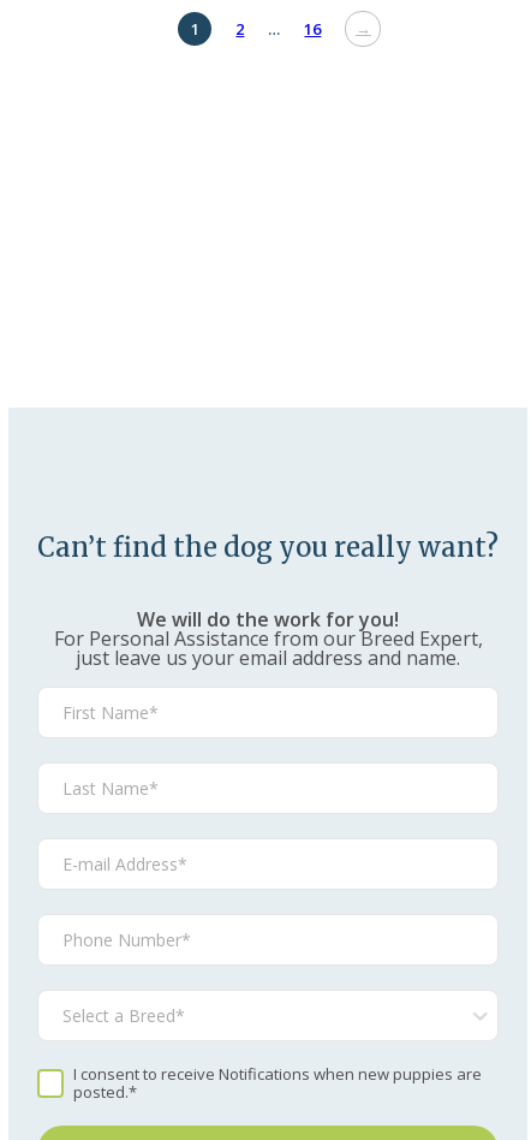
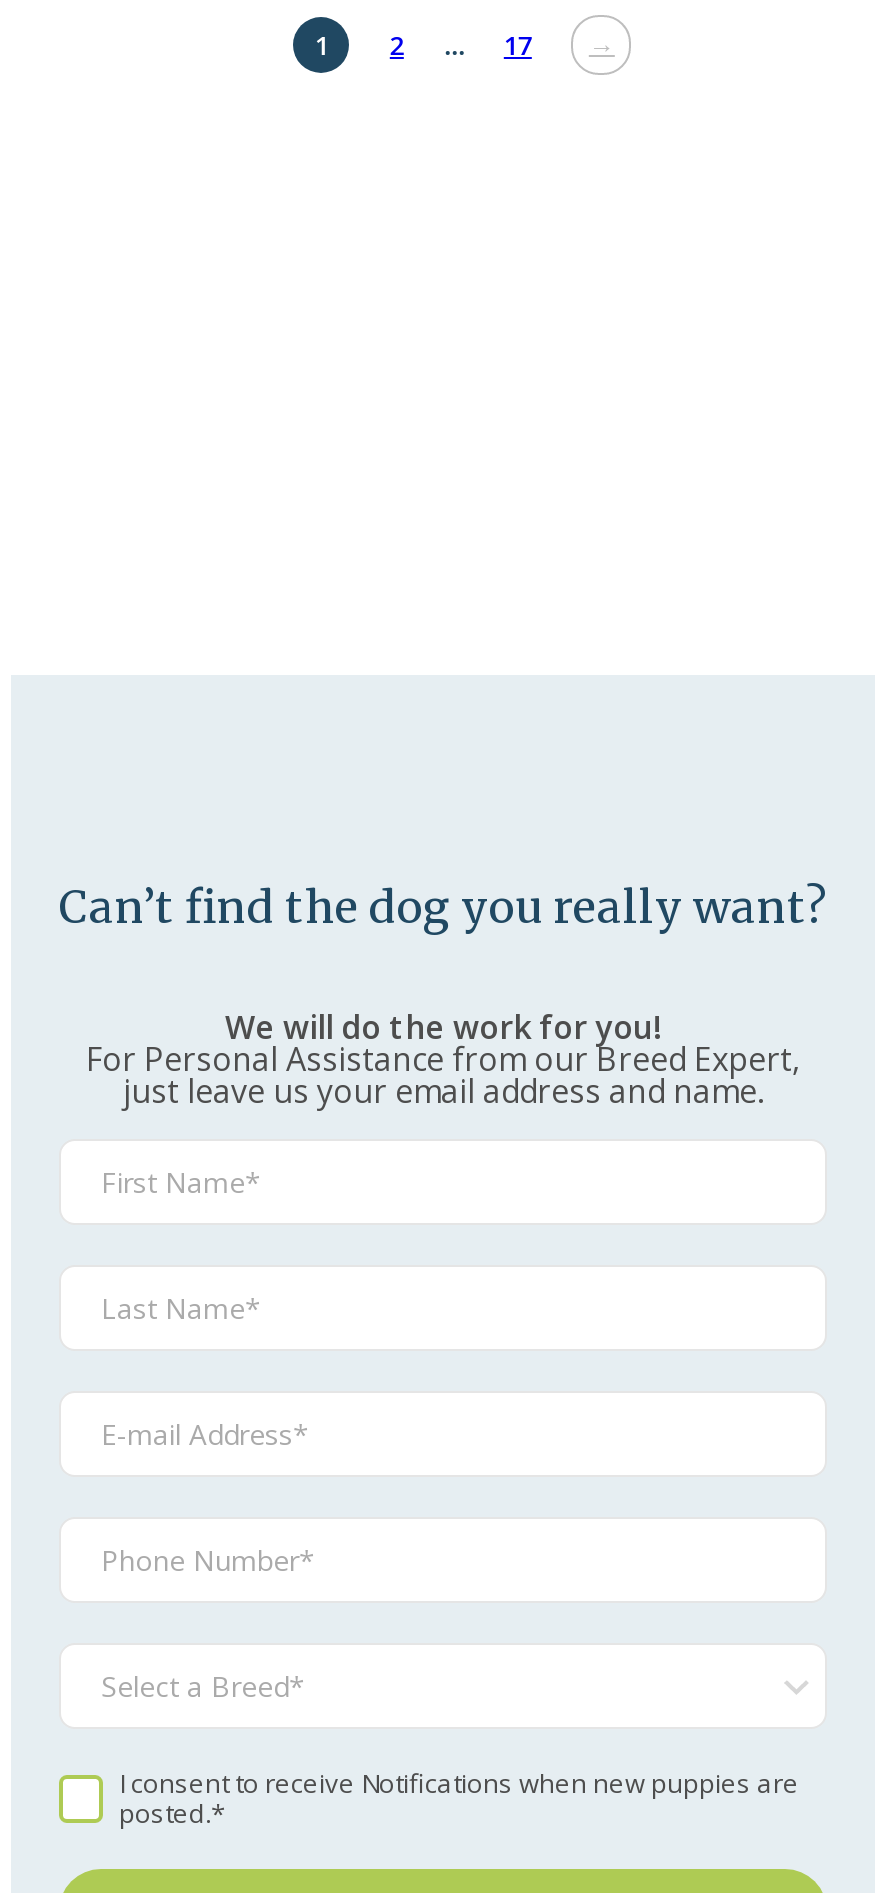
[304,18,321,39] 16 -> [504,26,532,62] 17

